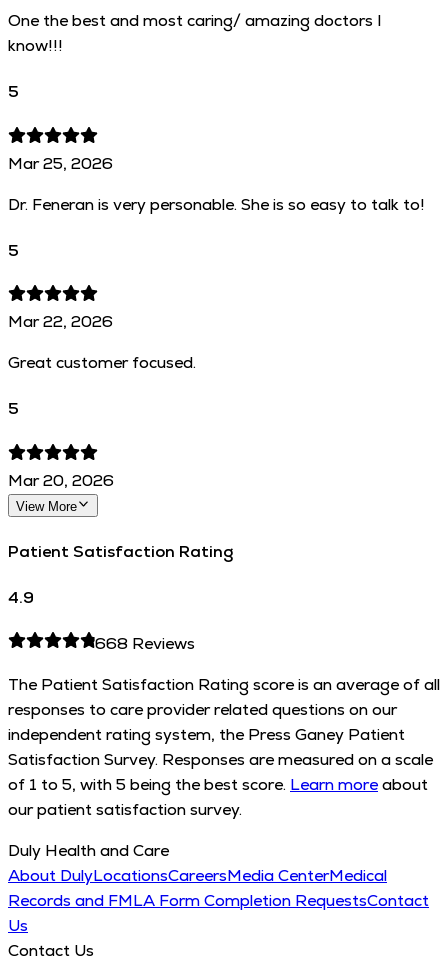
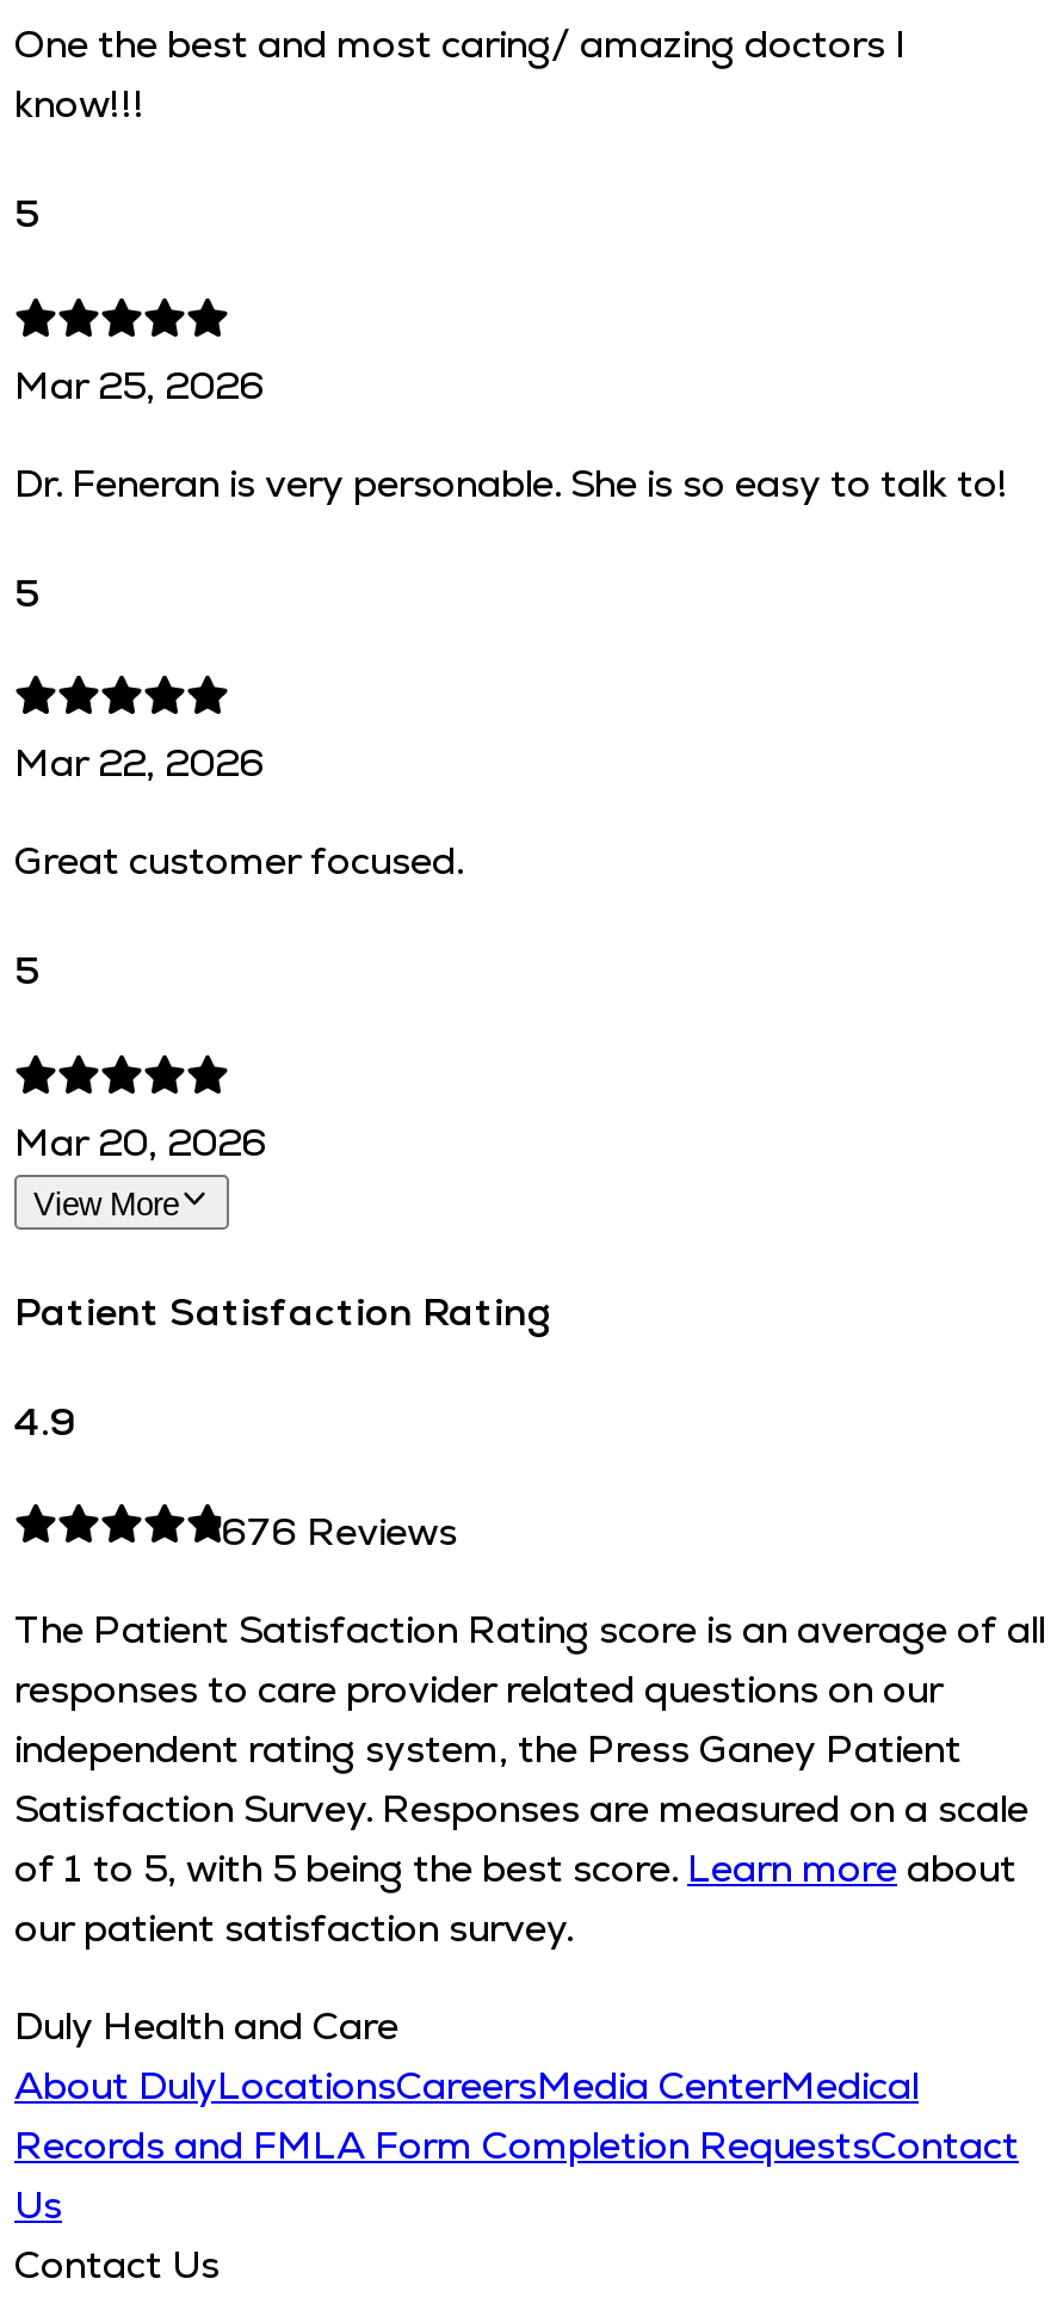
[95,633,195,654] 668 Reviews -> [221,1508,457,1558] 676 Reviews

